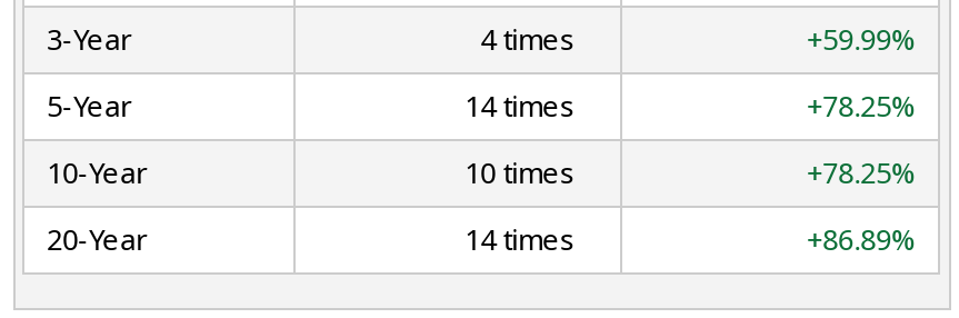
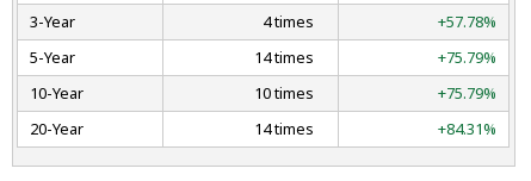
[807,18,916,58] +59.99% -> [438,10,497,32] +57.78%
[807,85,916,125] +78.25% -> [438,46,497,68] +75.79%
[807,152,916,192] +78.25% -> [438,82,497,103] +75.79%
[807,219,916,259] +86.89% -> [438,118,497,139] +84.31%

